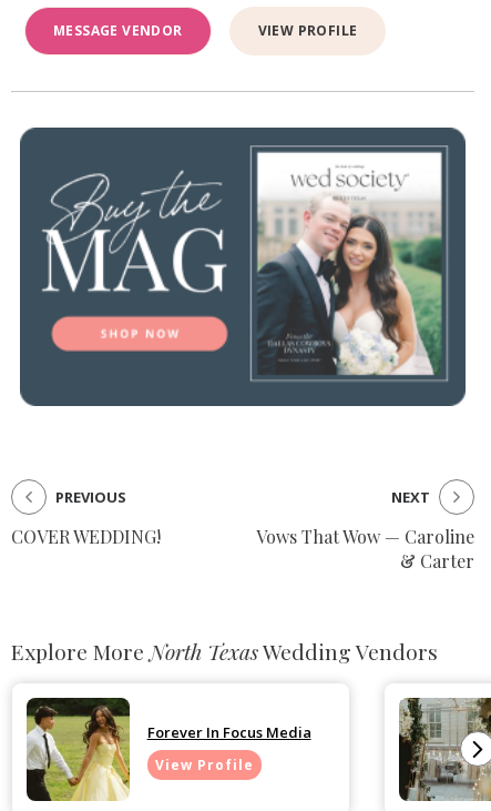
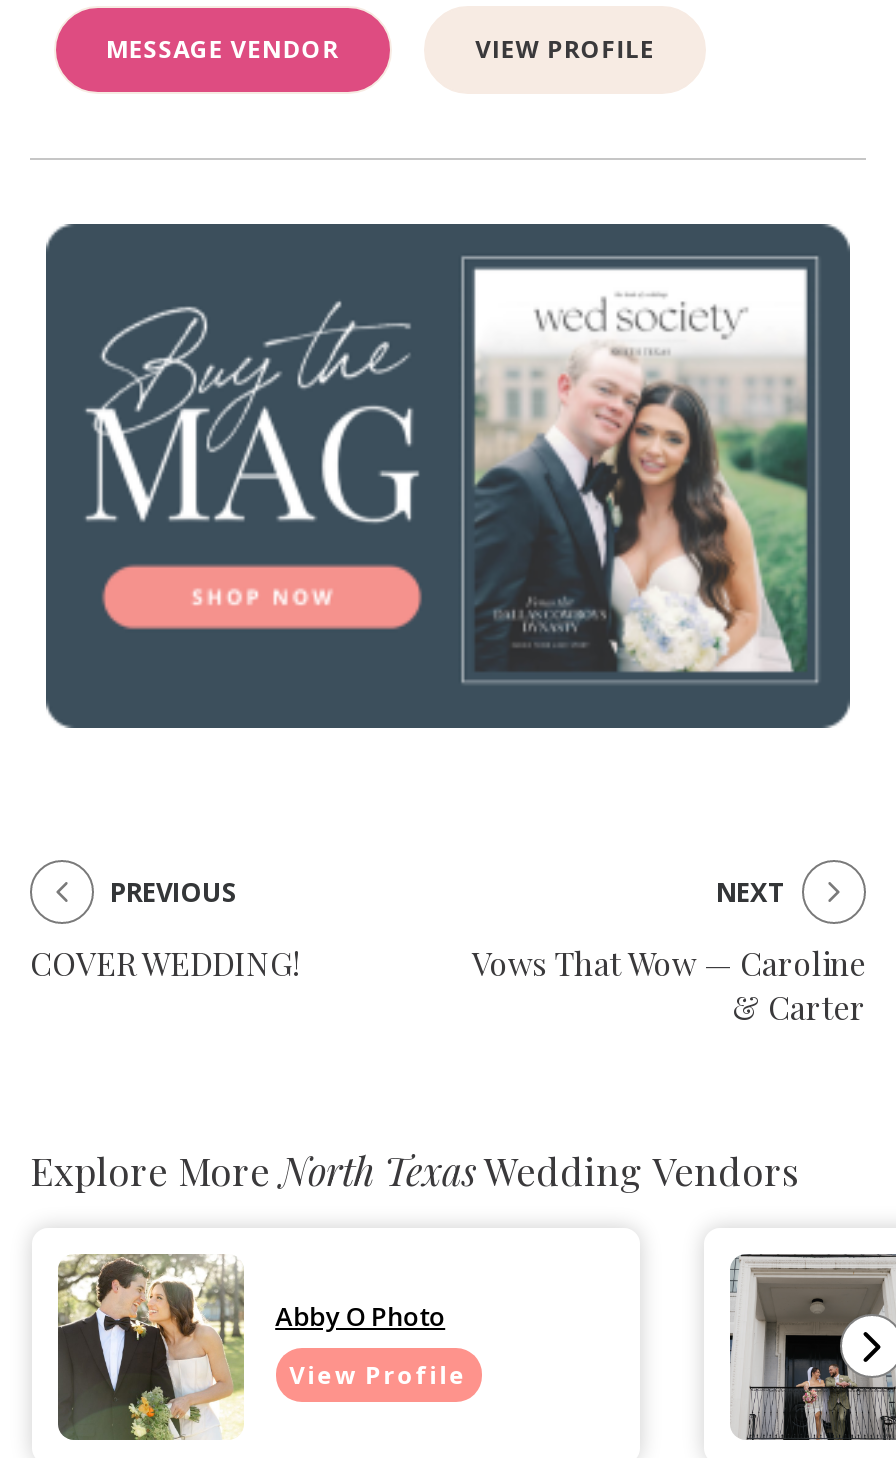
[25,697,311,802] [image] | Forever In Focus Media -> [56,1252,445,1442] [image] | Abby O Photo
[398,697,488,801] [image] -> [728,1252,890,1440] [image]

